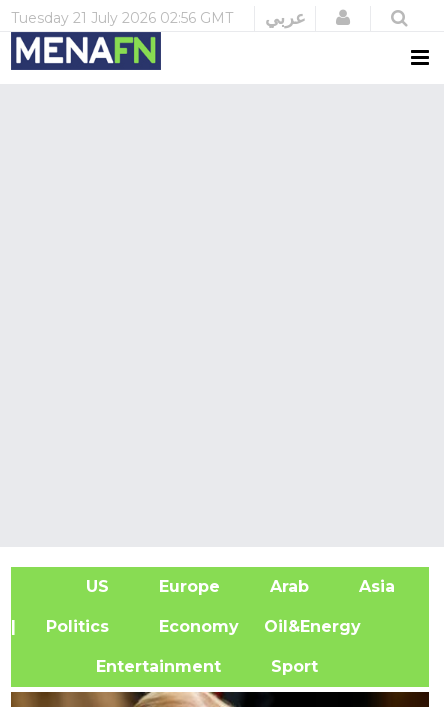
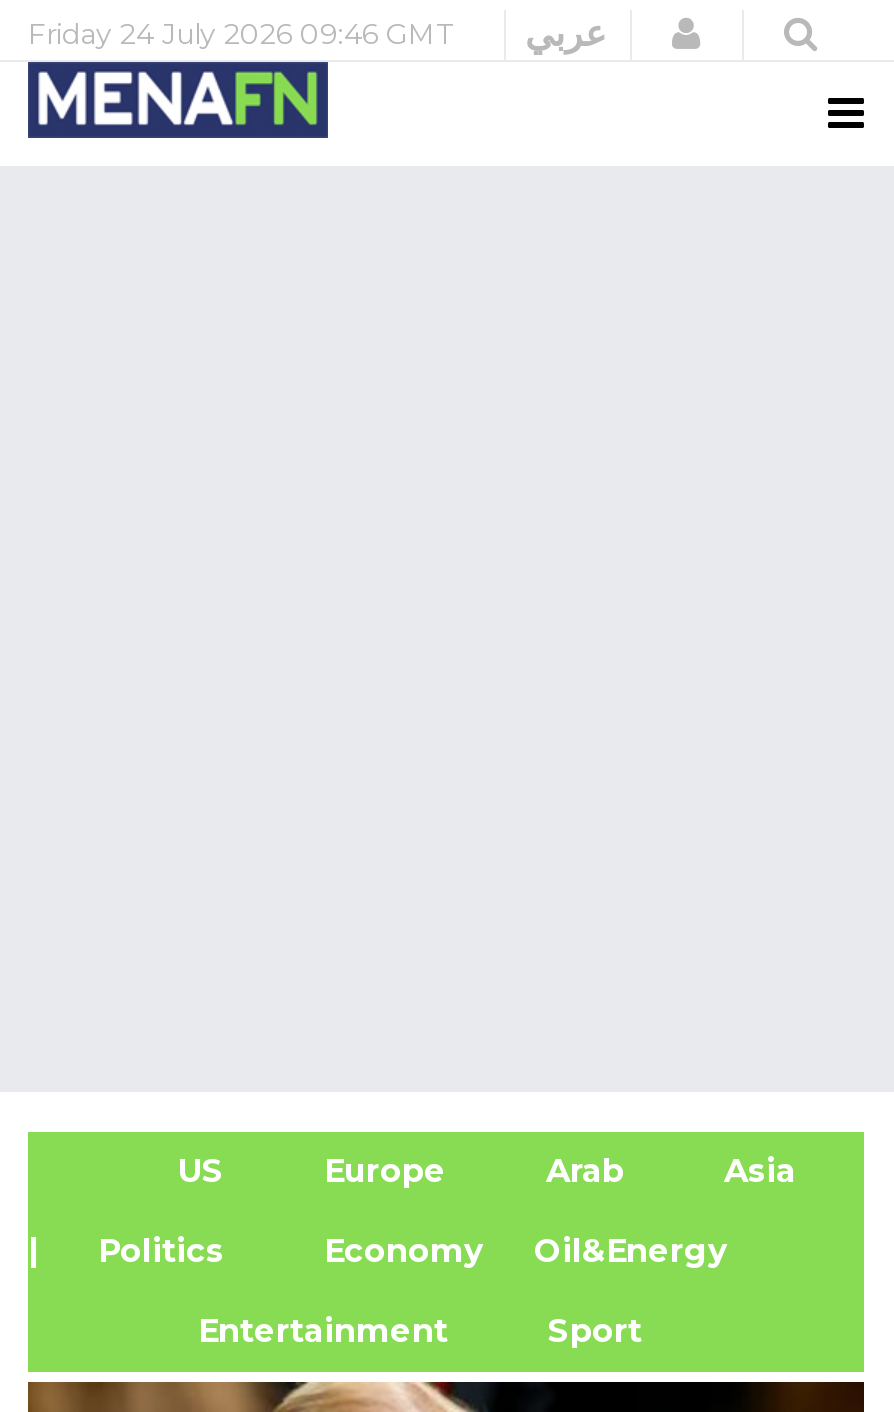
[11,9,233,27] Tuesday 21 July 2026 02:56 GMT -> [28,16,452,52] Friday 24 July 2026 09:46 GMT

